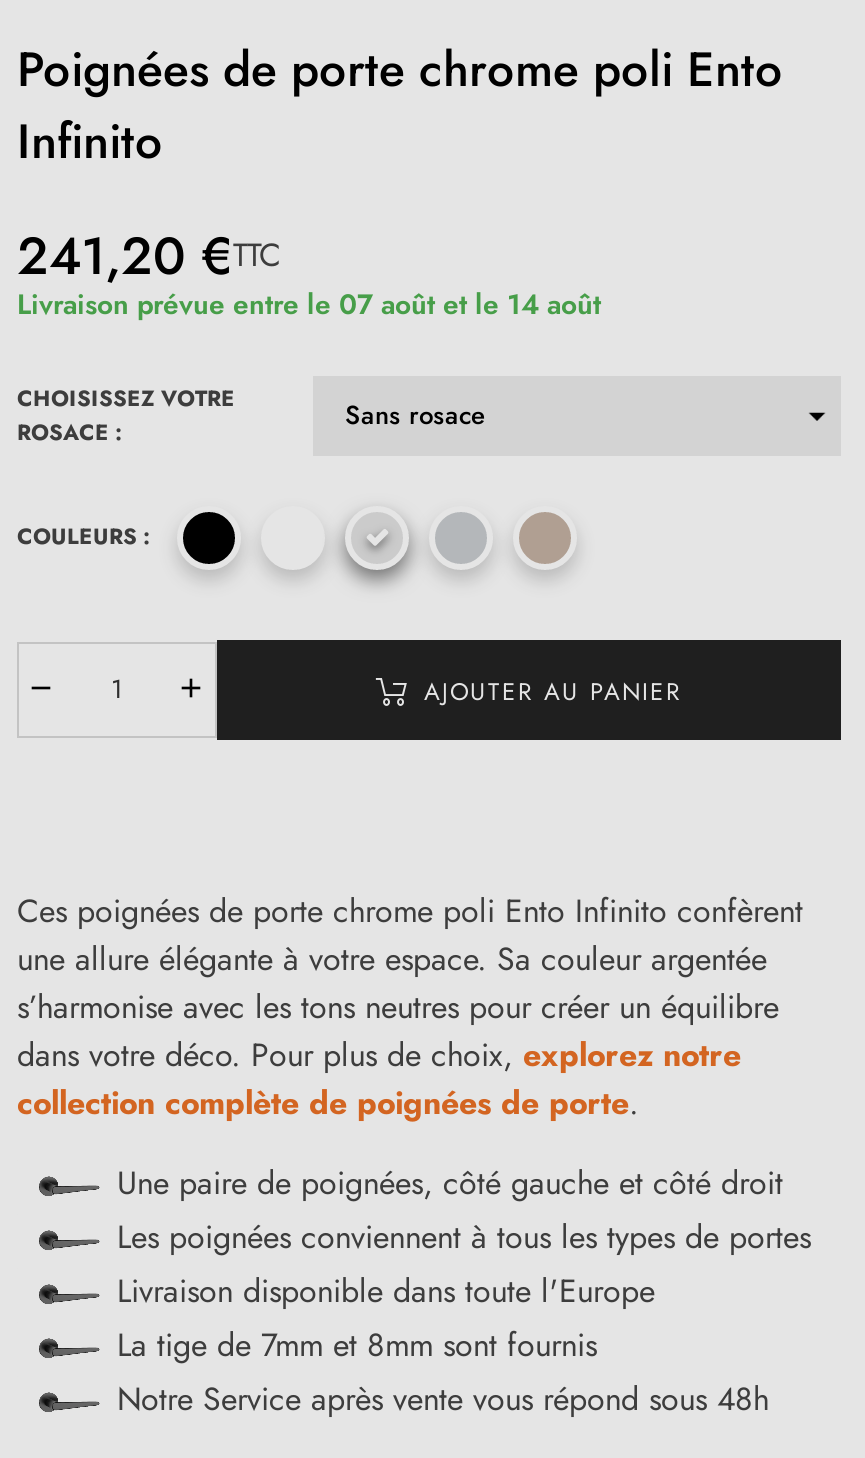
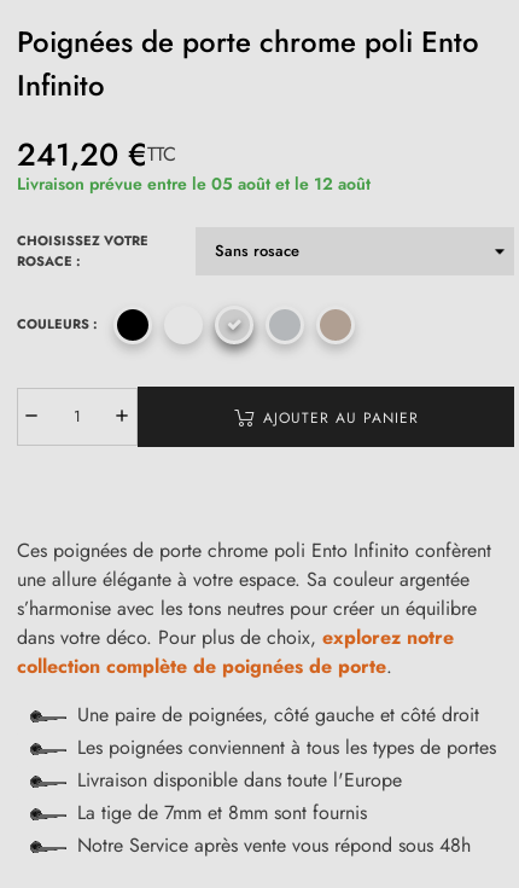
[17,284,601,324] Livraison prévue entre le 07 août et le 14 août -> [17,171,371,195] Livraison prévue entre le 05 août et le 12 août

